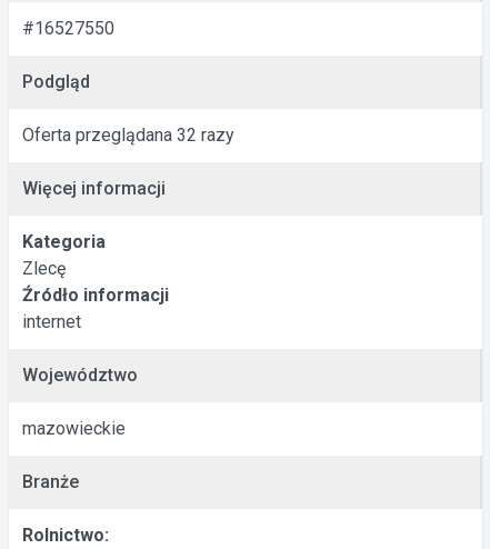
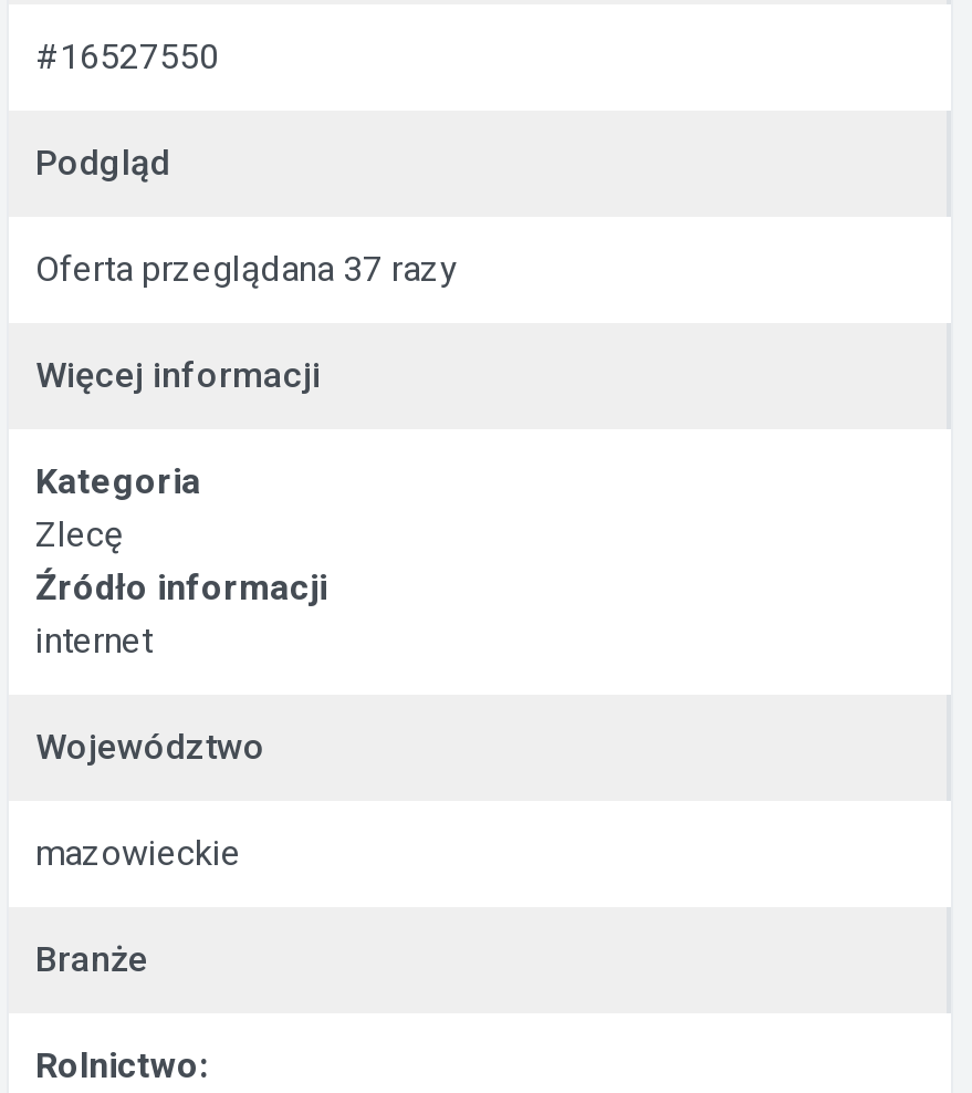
[22,124,234,146] Oferta przeglądana 32 razy -> [35,248,458,290] Oferta przeglądana 37 razy

